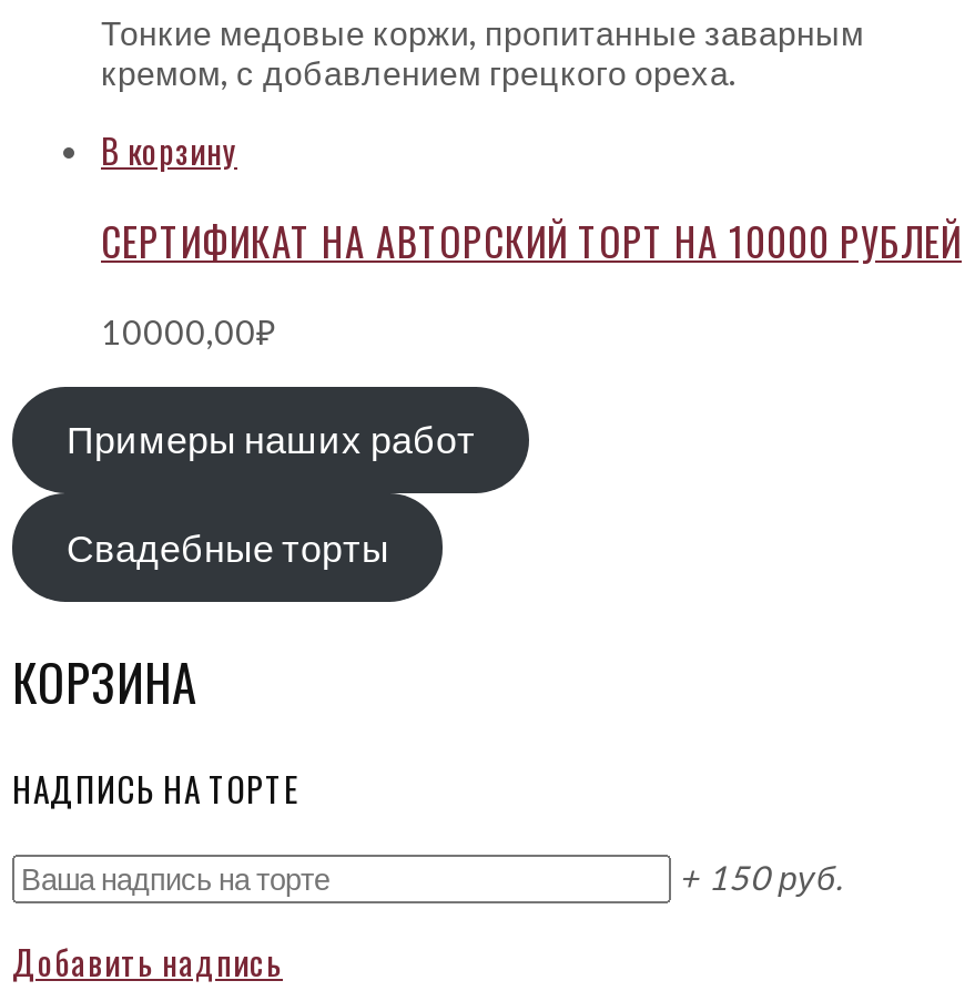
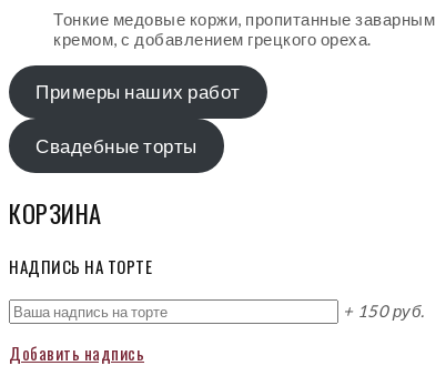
[101,125,962,351] В корзину | СЕРТИФИКАТ НА АВТОРСКИЙ ТОРТ НА 10000 РУБЛЕЙ | 10000,00₽ -> none

